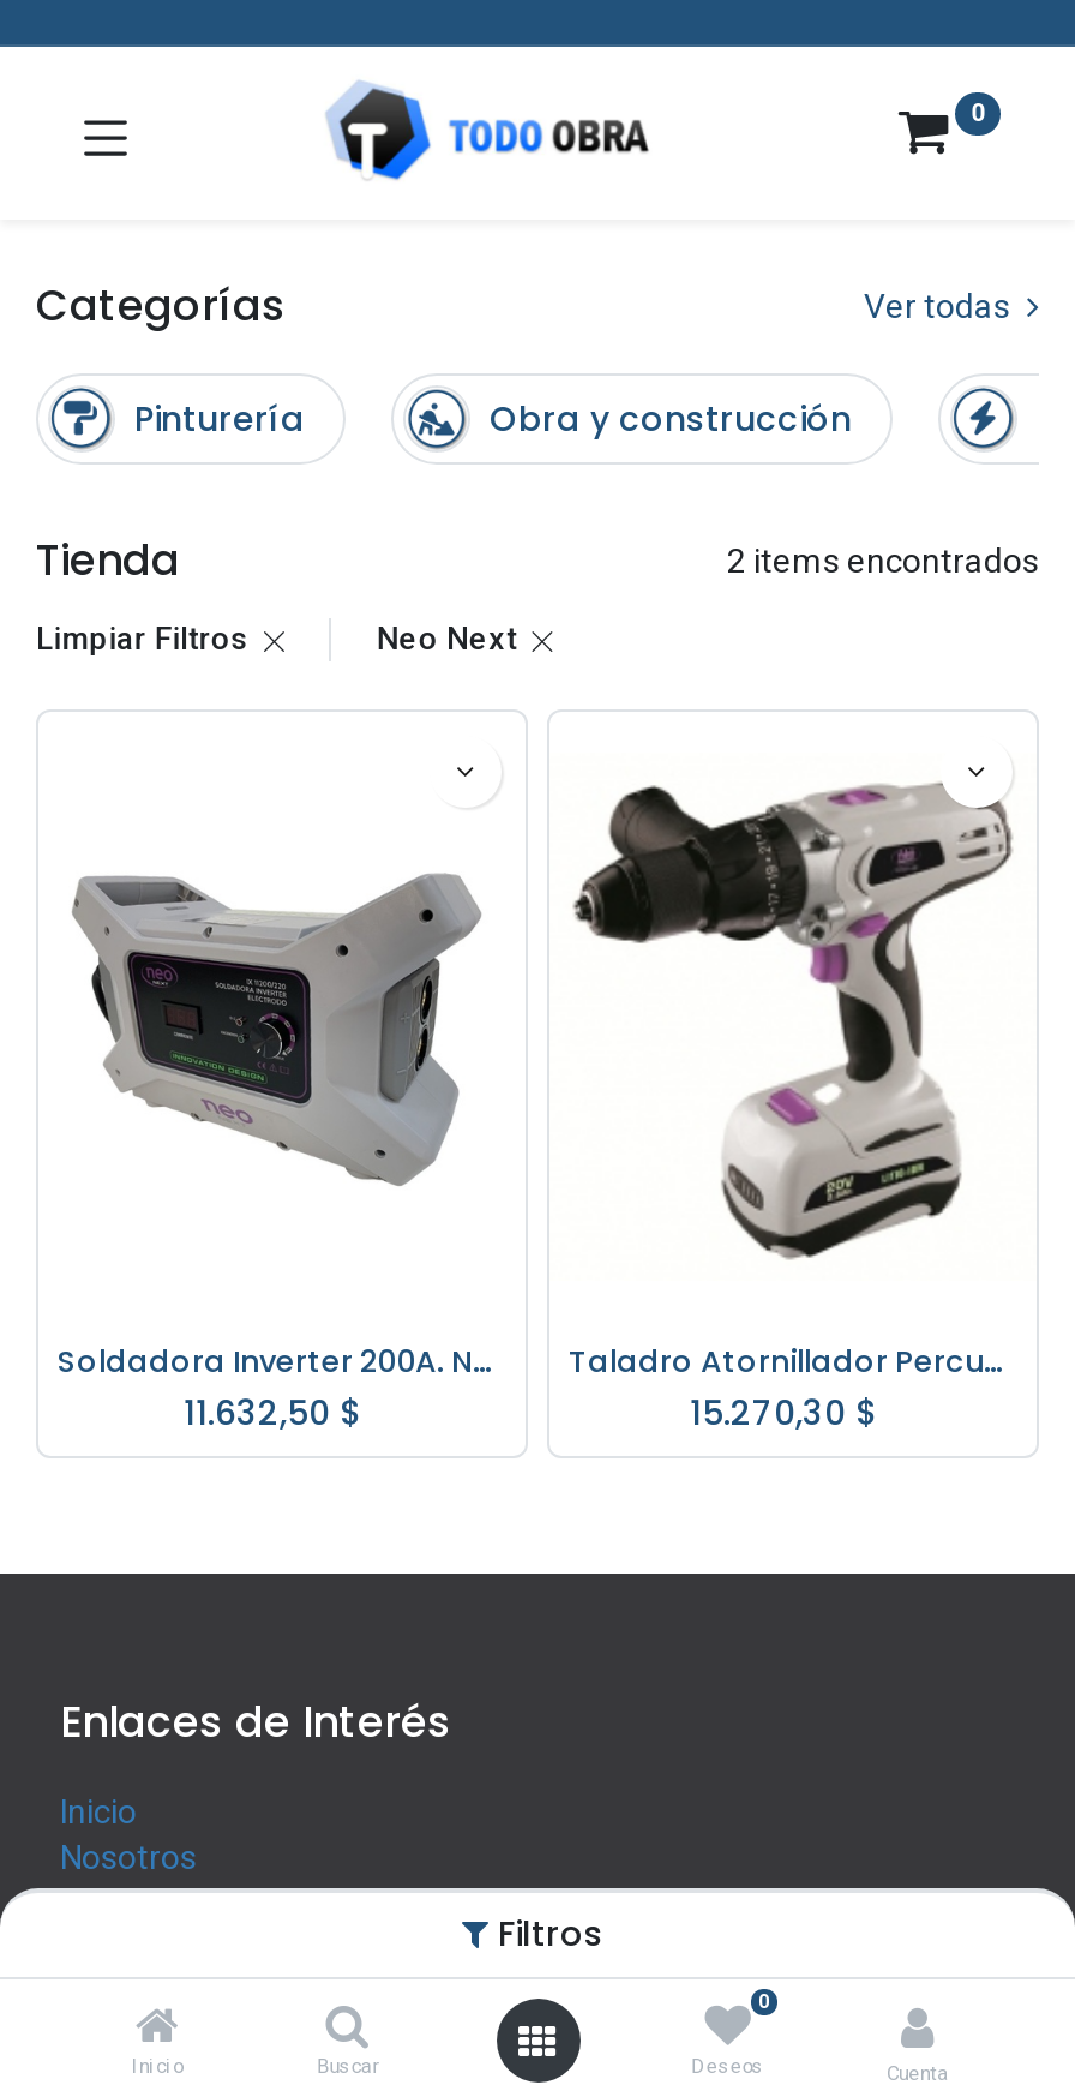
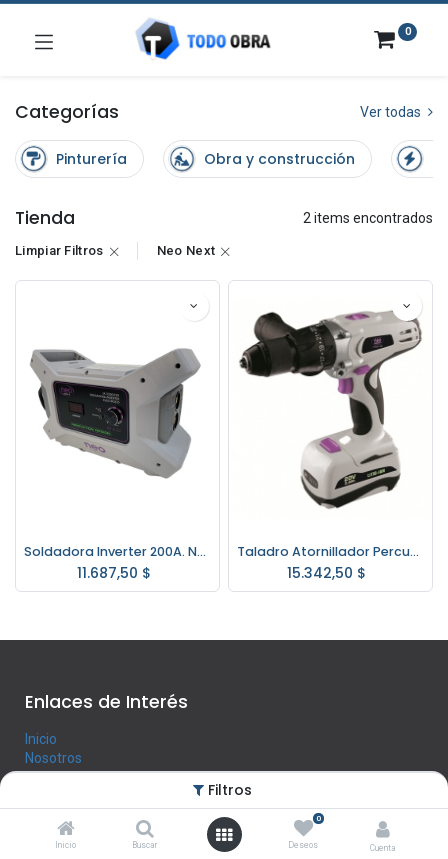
[184,1388,361,1436] 11.632,50 $ -> [76,563,150,583] 11.687,50 $
[690,1388,877,1436] 15.270,30 $ -> [287,563,366,583] 15.342,50 $

